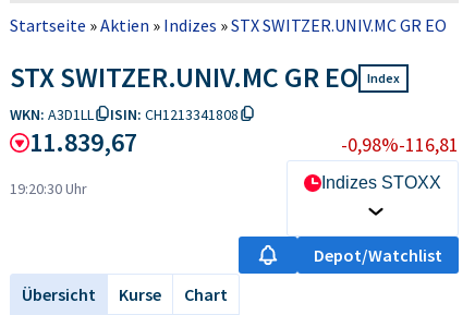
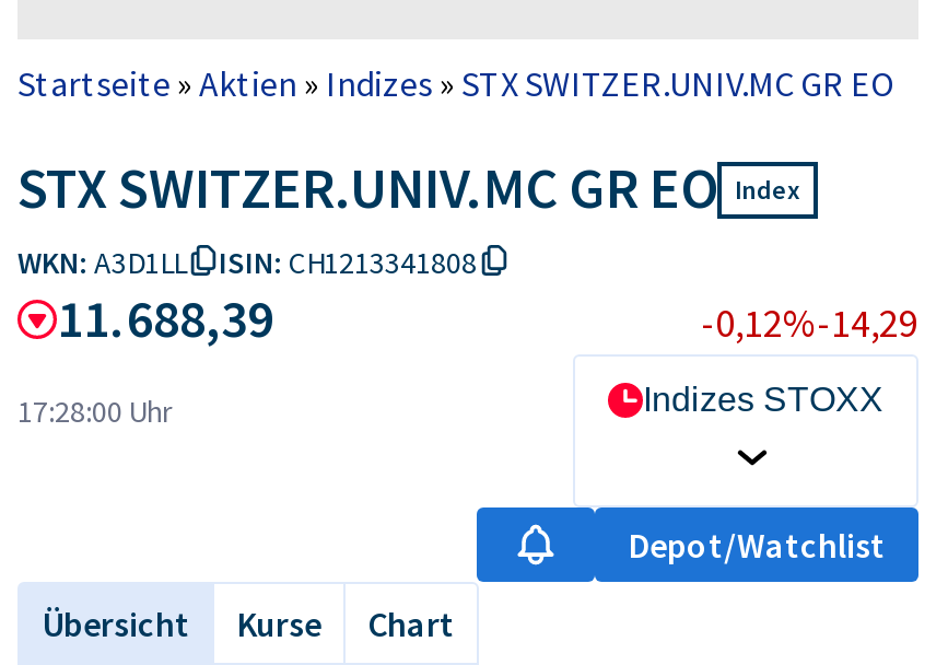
[29,125,137,159] 11.839,67 -> [57,284,273,352] 11.688,39
[341,132,459,157] -0,98%-116,81 -> [702,297,918,347] -0,12%-14,29
[10,178,87,198] 19:20:30 Uhr -> [17,391,173,430] 17:28:00 Uhr

